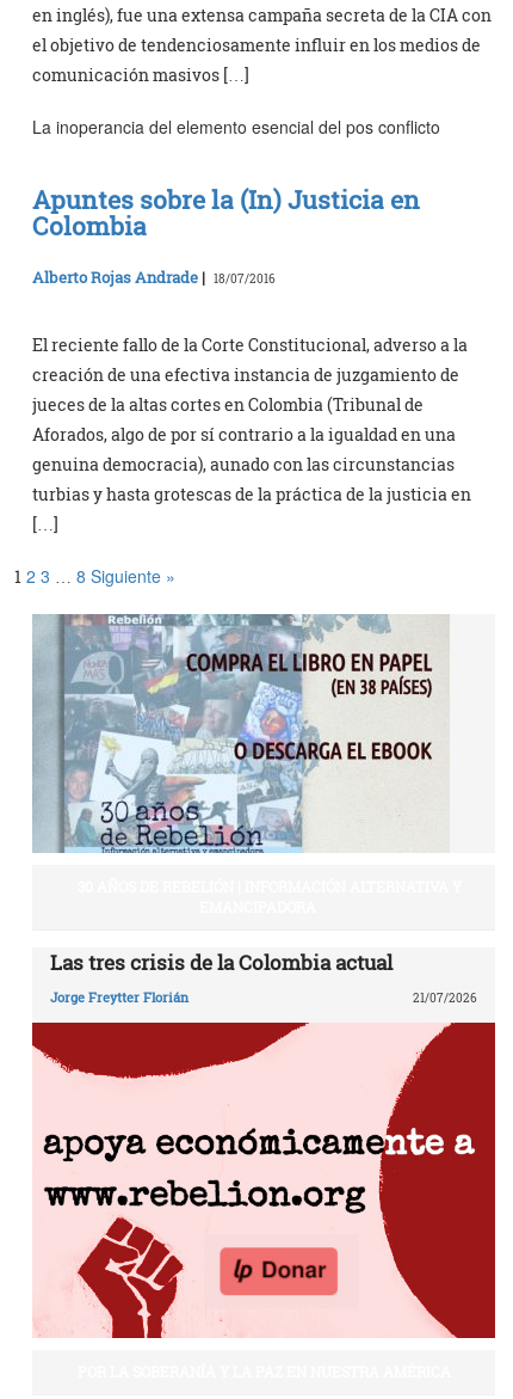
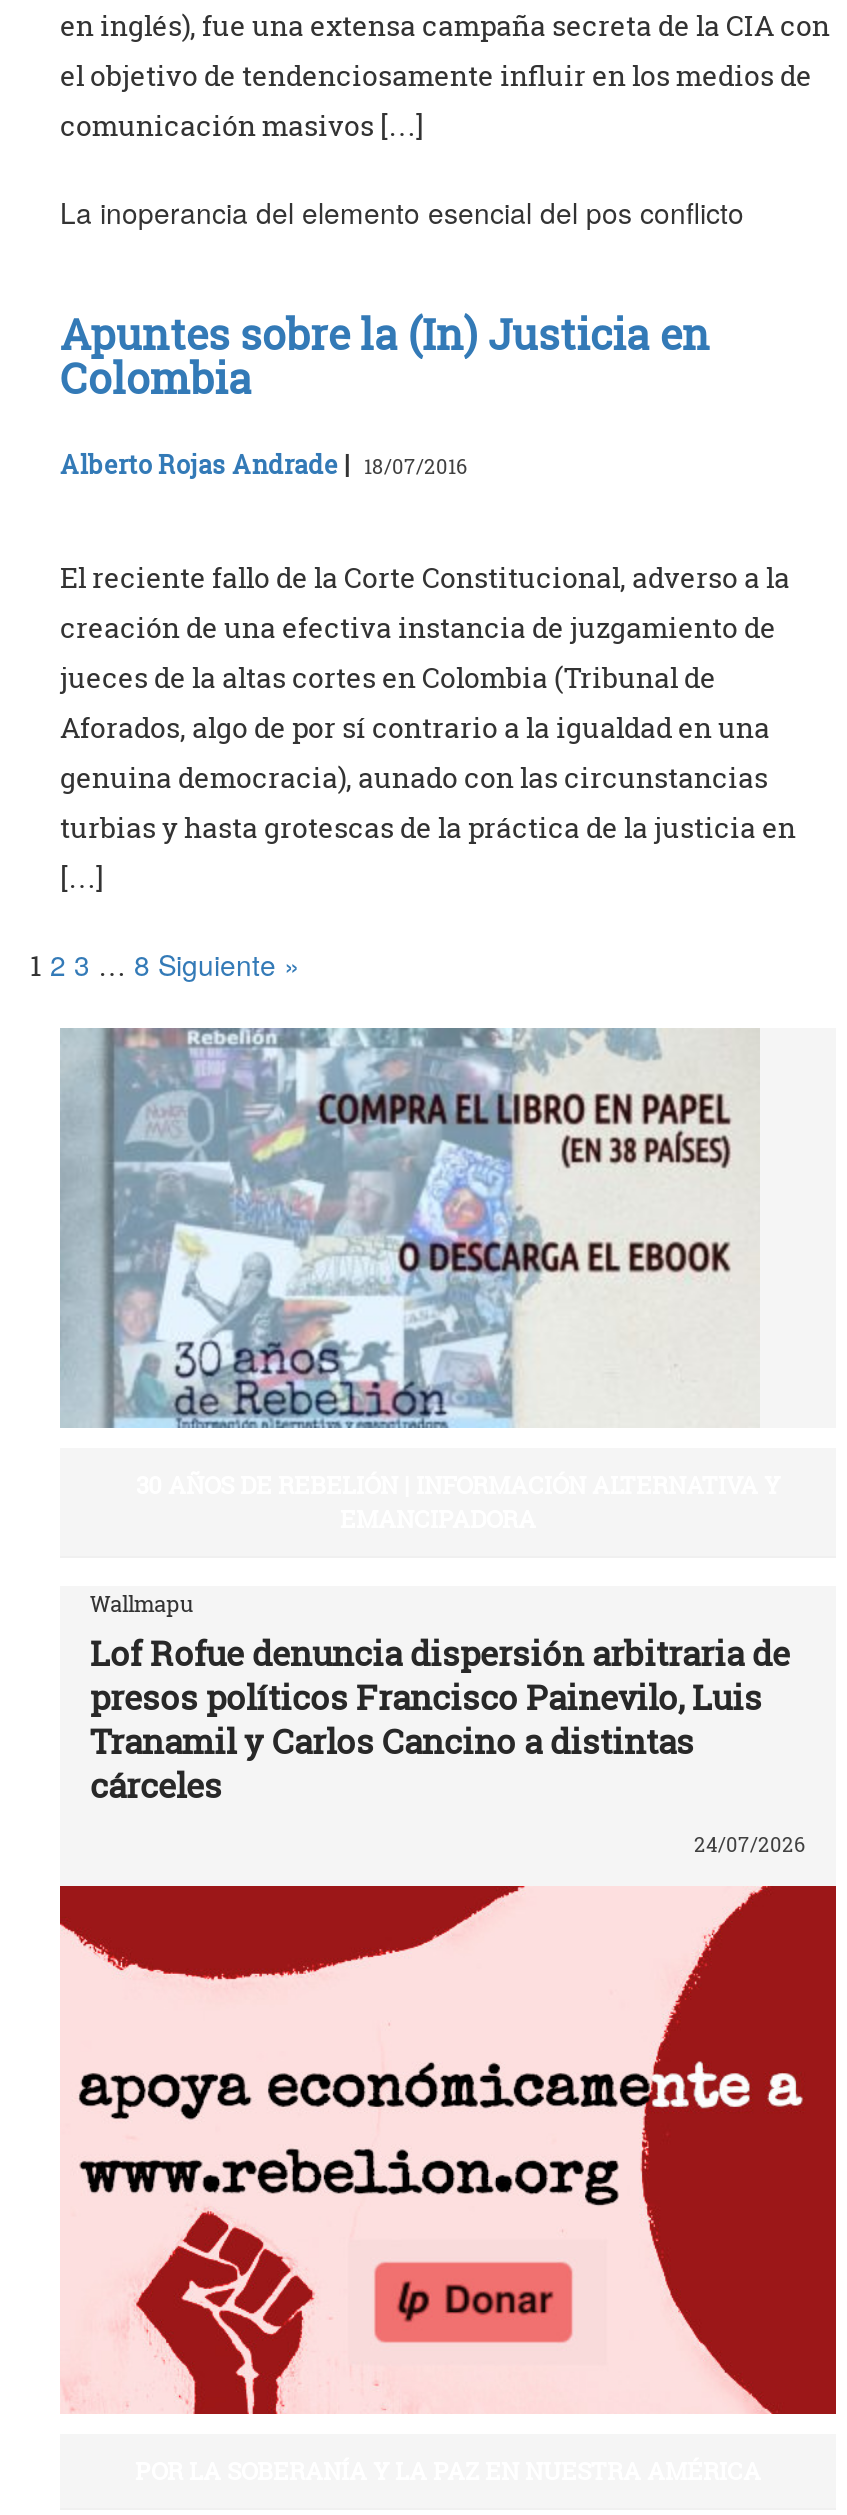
[50,948,393,976] Las tres crisis de la Colombia actual -> [90,1587,790,1807] Wallmapu | Lof Rofue denuncia dispersión arbitraria de | presos políticos Francisco Painevilo, Luis | Tranamil y Carlos Cancino a distintas | cárceles
[50,988,477,1006] Jorge Freytter Florián | 21/07/2026 -> [694,1832,806,1858] 24/07/2026

